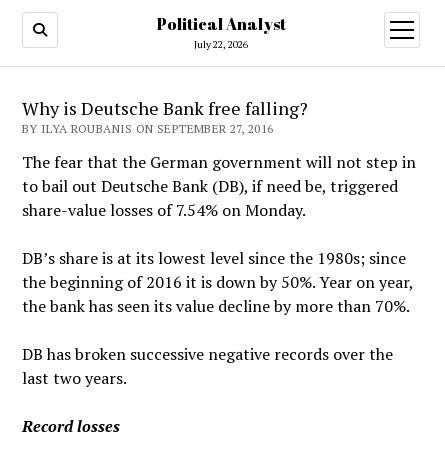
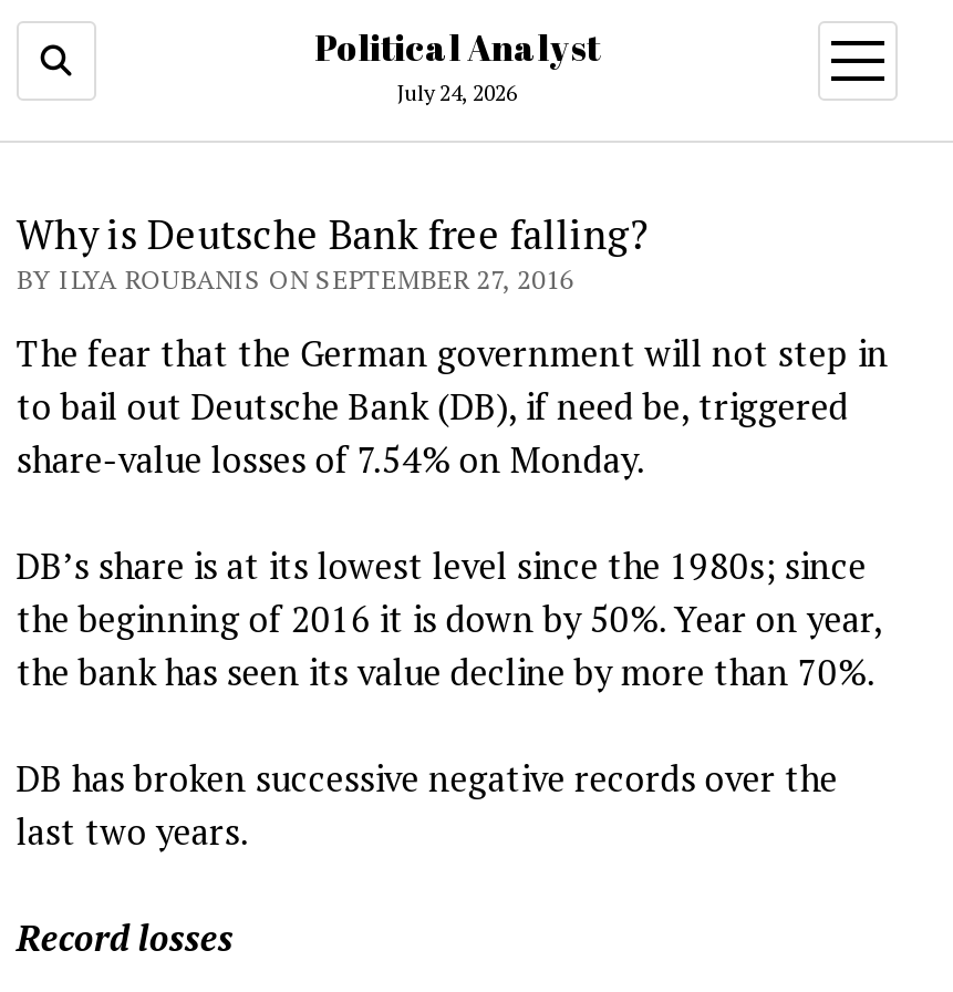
[194,38,248,51] July 22, 2026 -> [397,79,517,107] July 24, 2026

